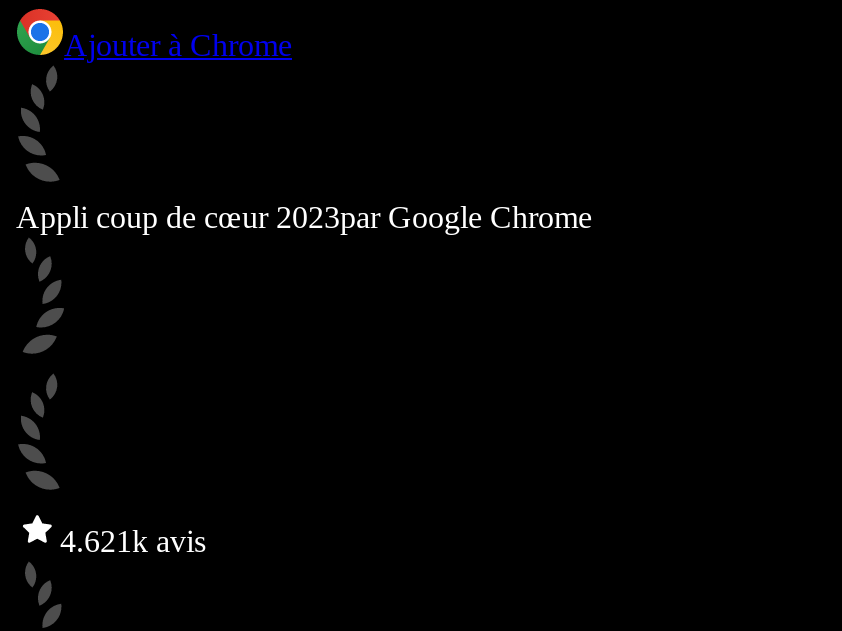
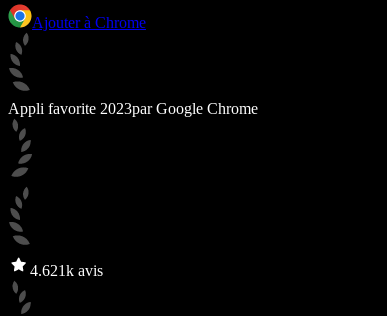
[16,200,592,234] Appli coup de cœur 2023par Google Chrome -> [8,100,258,117] Appli favorite 2023par Google Chrome

